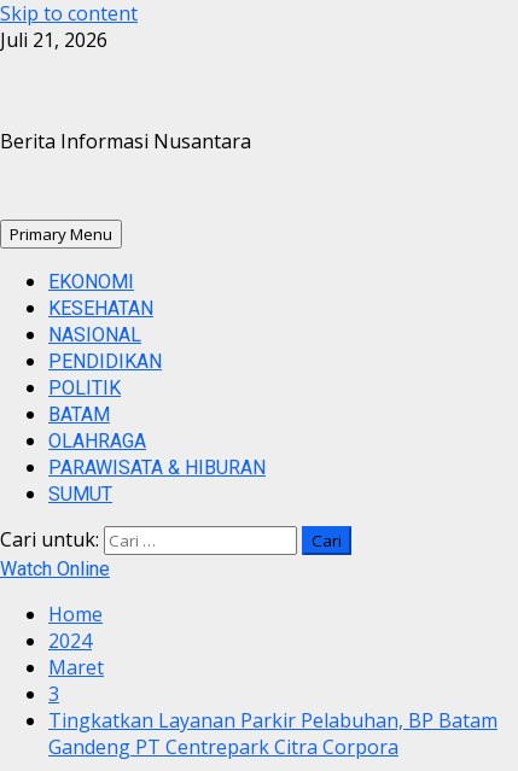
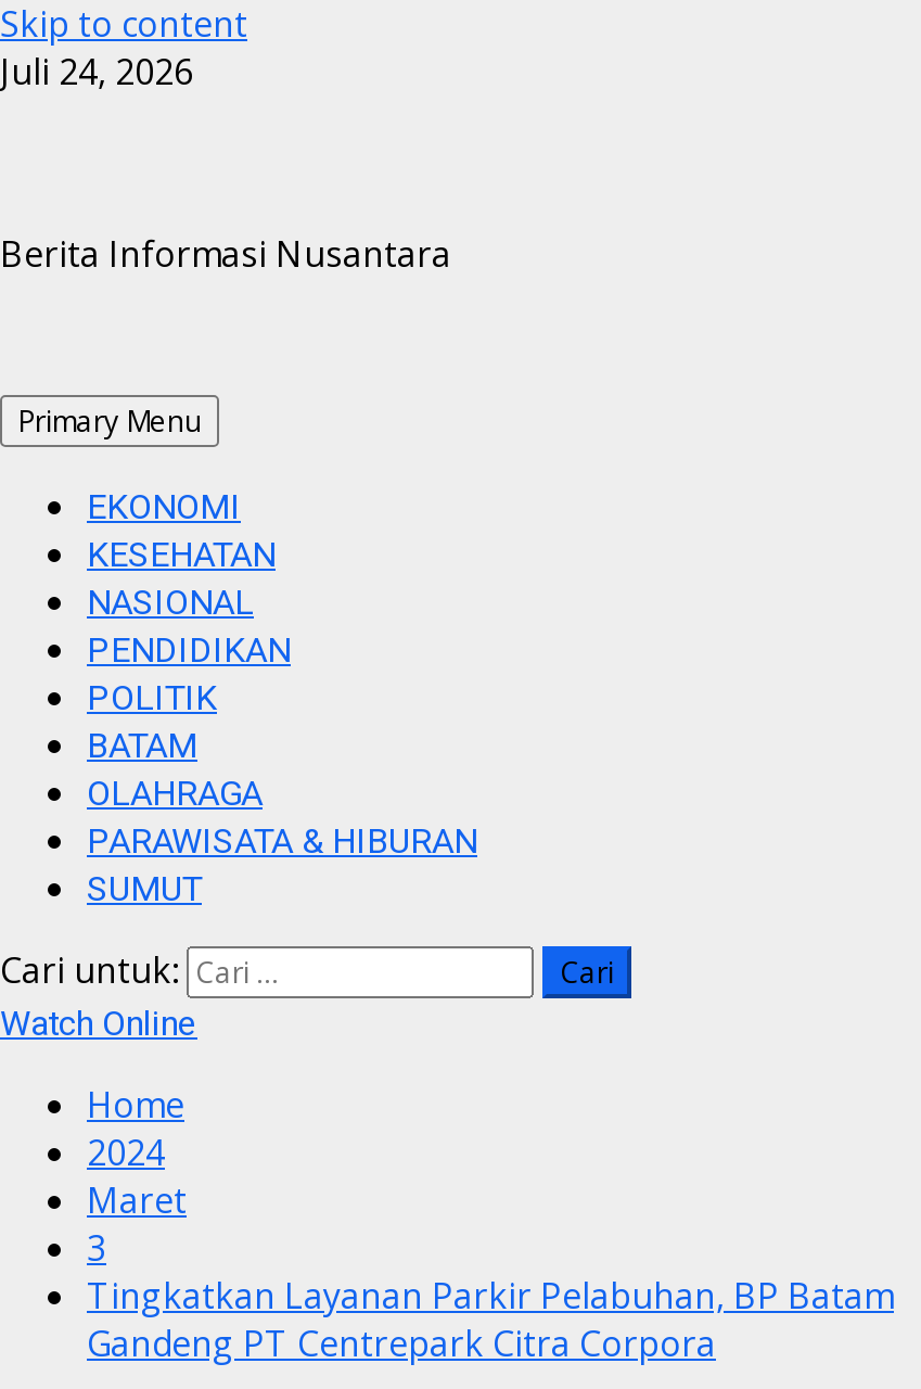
[0,27,107,53] Juli 21, 2026 -> [0,48,193,95] Juli 24, 2026

